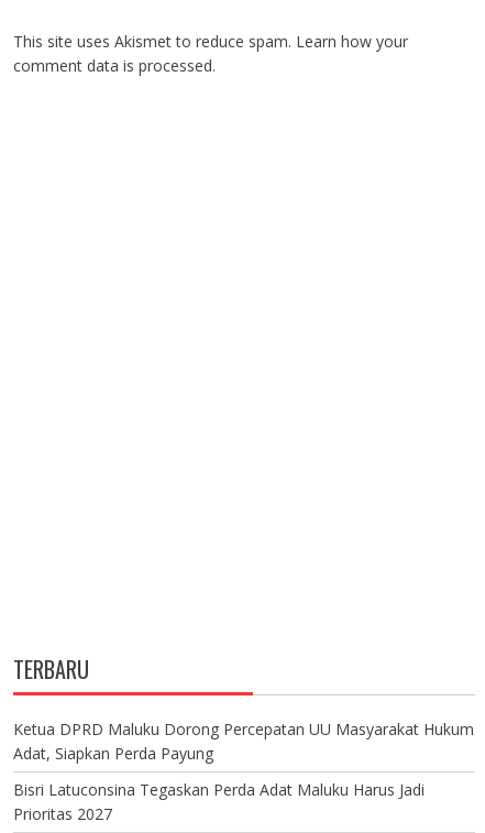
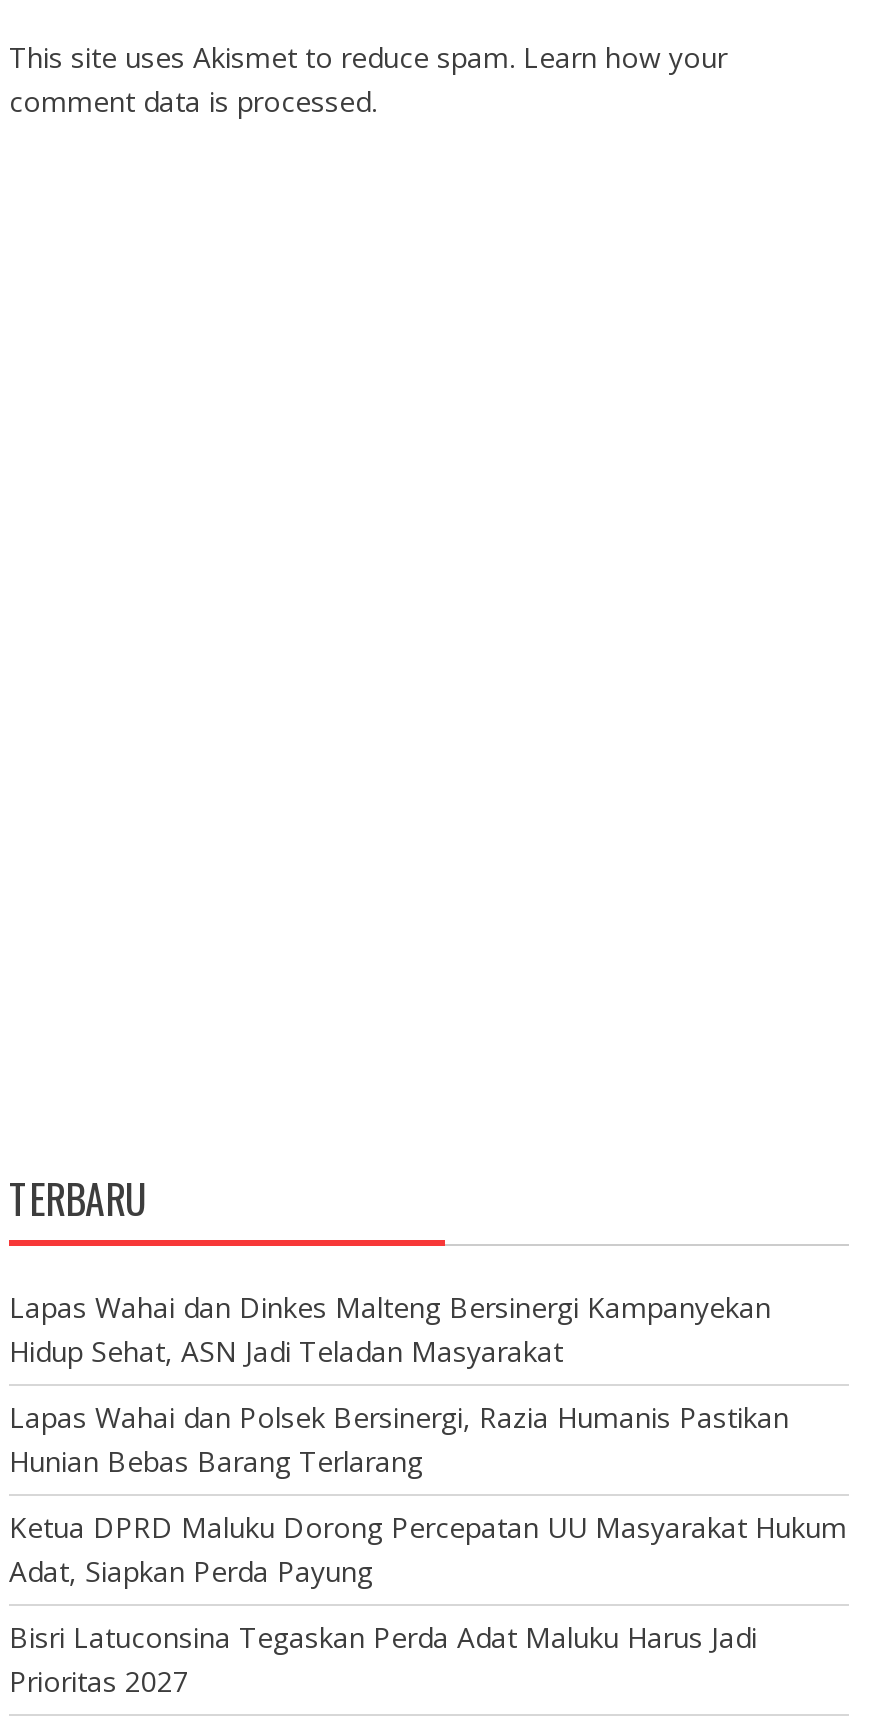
none -> [9,1287,789,1479] Lapas Wahai dan Dinkes Malteng Bersinergi Kampanyekan | Hidup Sehat, ASN Jadi Teladan Masyarakat | Lapas Wahai dan Polsek Bersinergi, Razia Humanis Pastikan | Hunian Bebas Barang Terlarang

